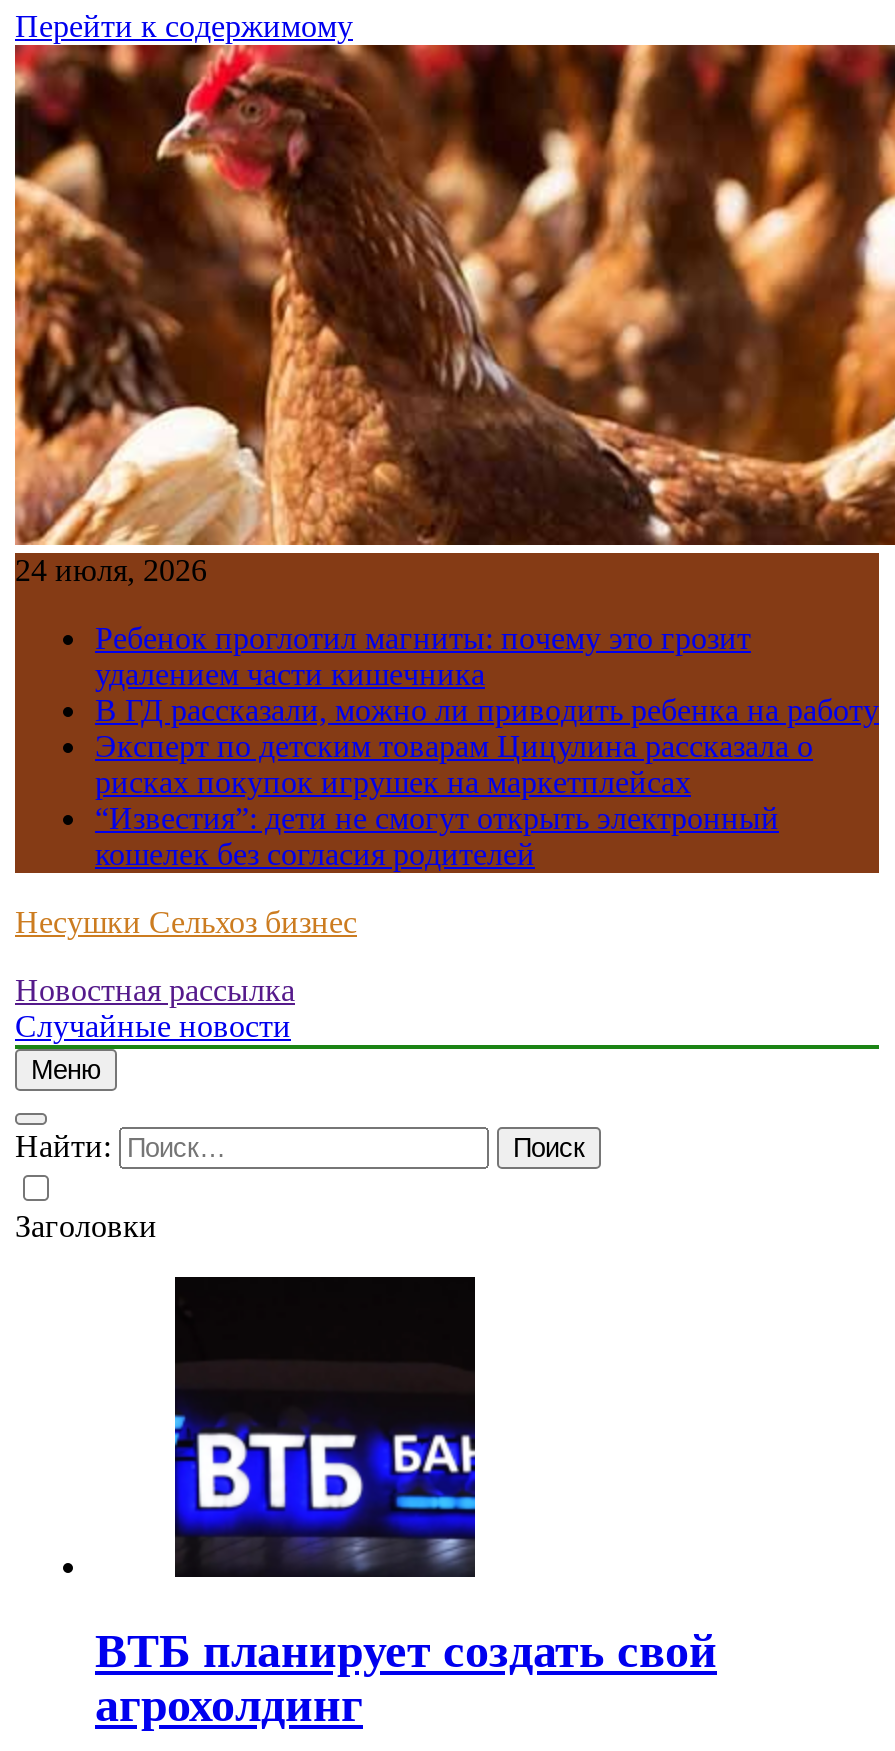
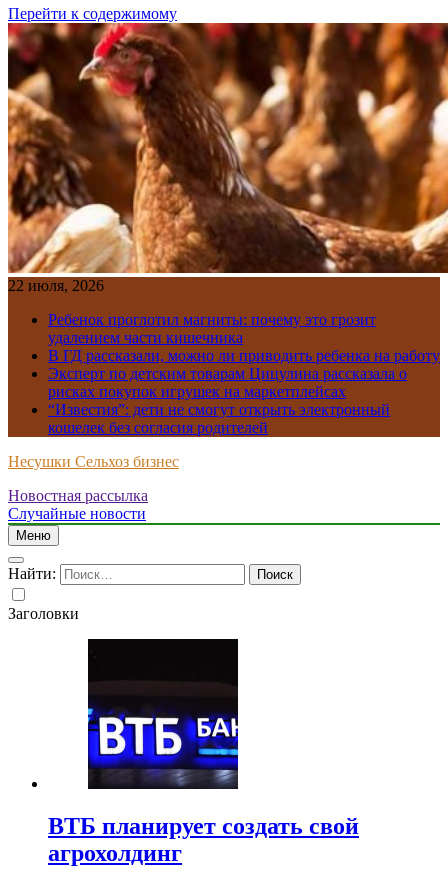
[15,553,207,587] 24 июля, 2026 -> [8,277,104,294] 22 июля, 2026

